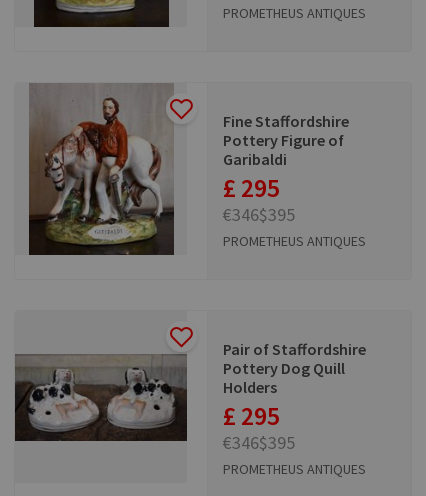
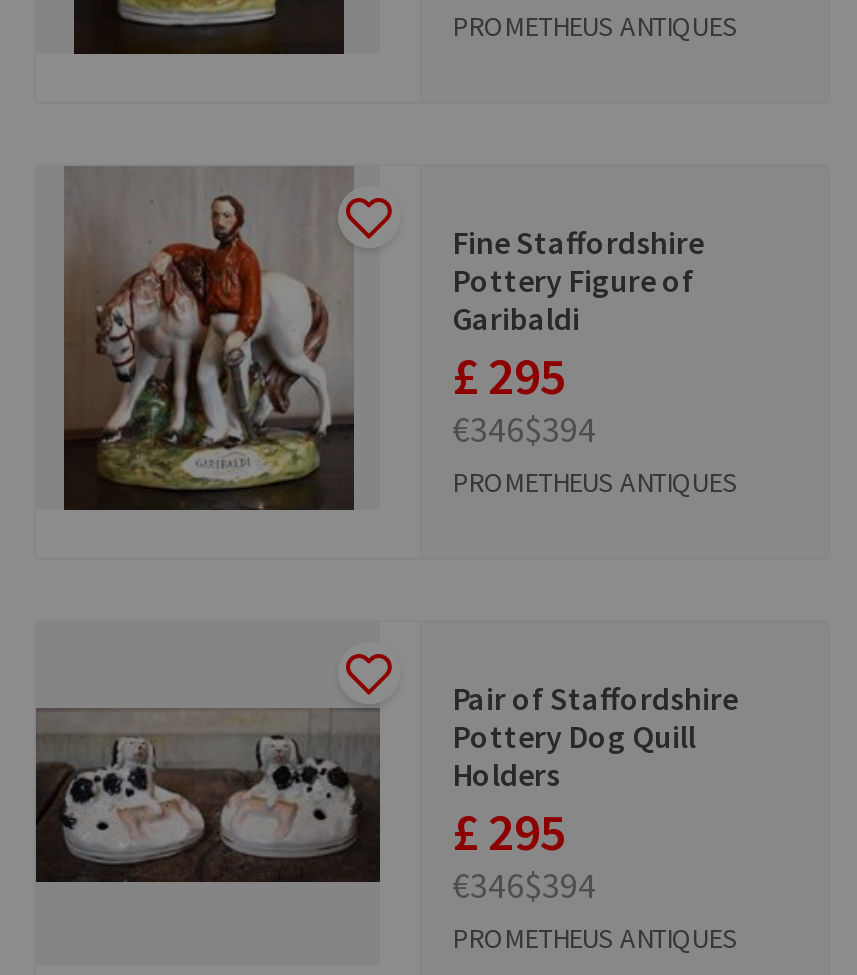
[223,203,295,226] €346$395 -> [452,406,596,452] €346$394
[223,431,295,454] €346$395 -> [452,862,596,908] €346$394

